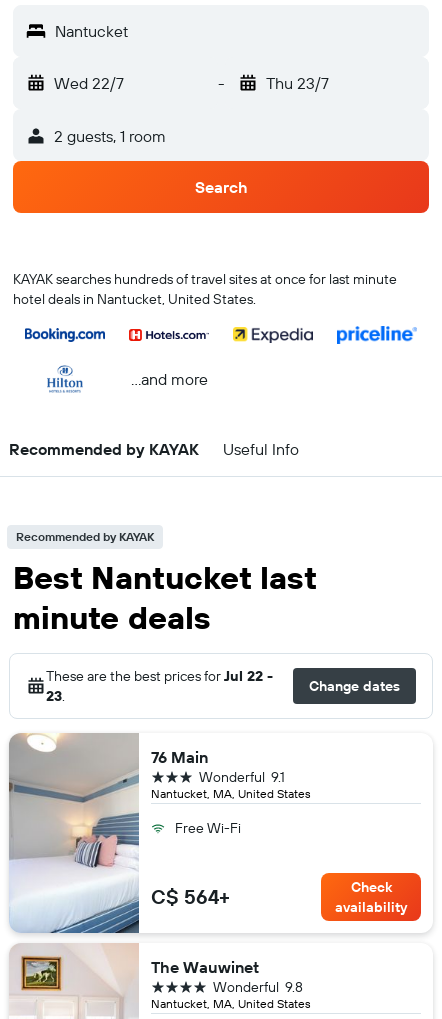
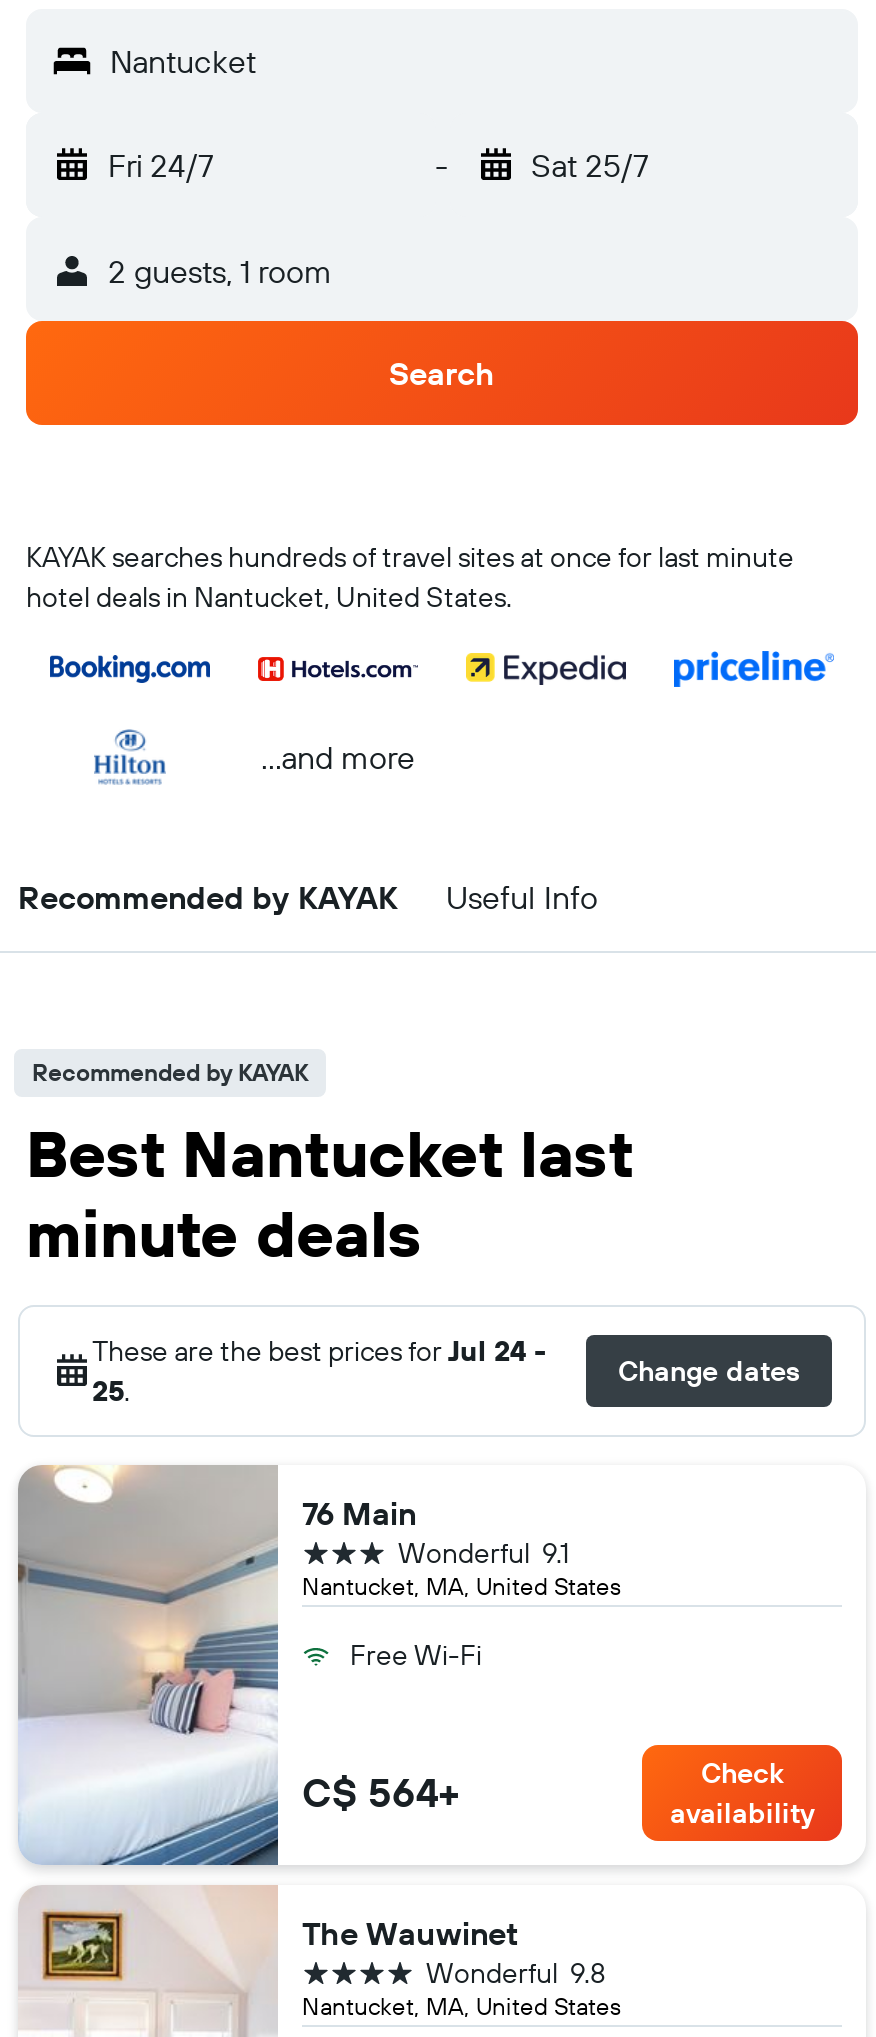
[54,73,124,93] Wed 22/7 -> [108,145,214,185] Fri 24/7
[265,73,328,93] Thu 23/7 -> [531,145,649,185] Sat 25/7
[46,667,273,685] These are the best prices for Jul 22 - -> [92,1333,546,1369] These are the best prices for Jul 24 -
[46,687,65,705] 23. -> [92,1373,130,1409] 25.

